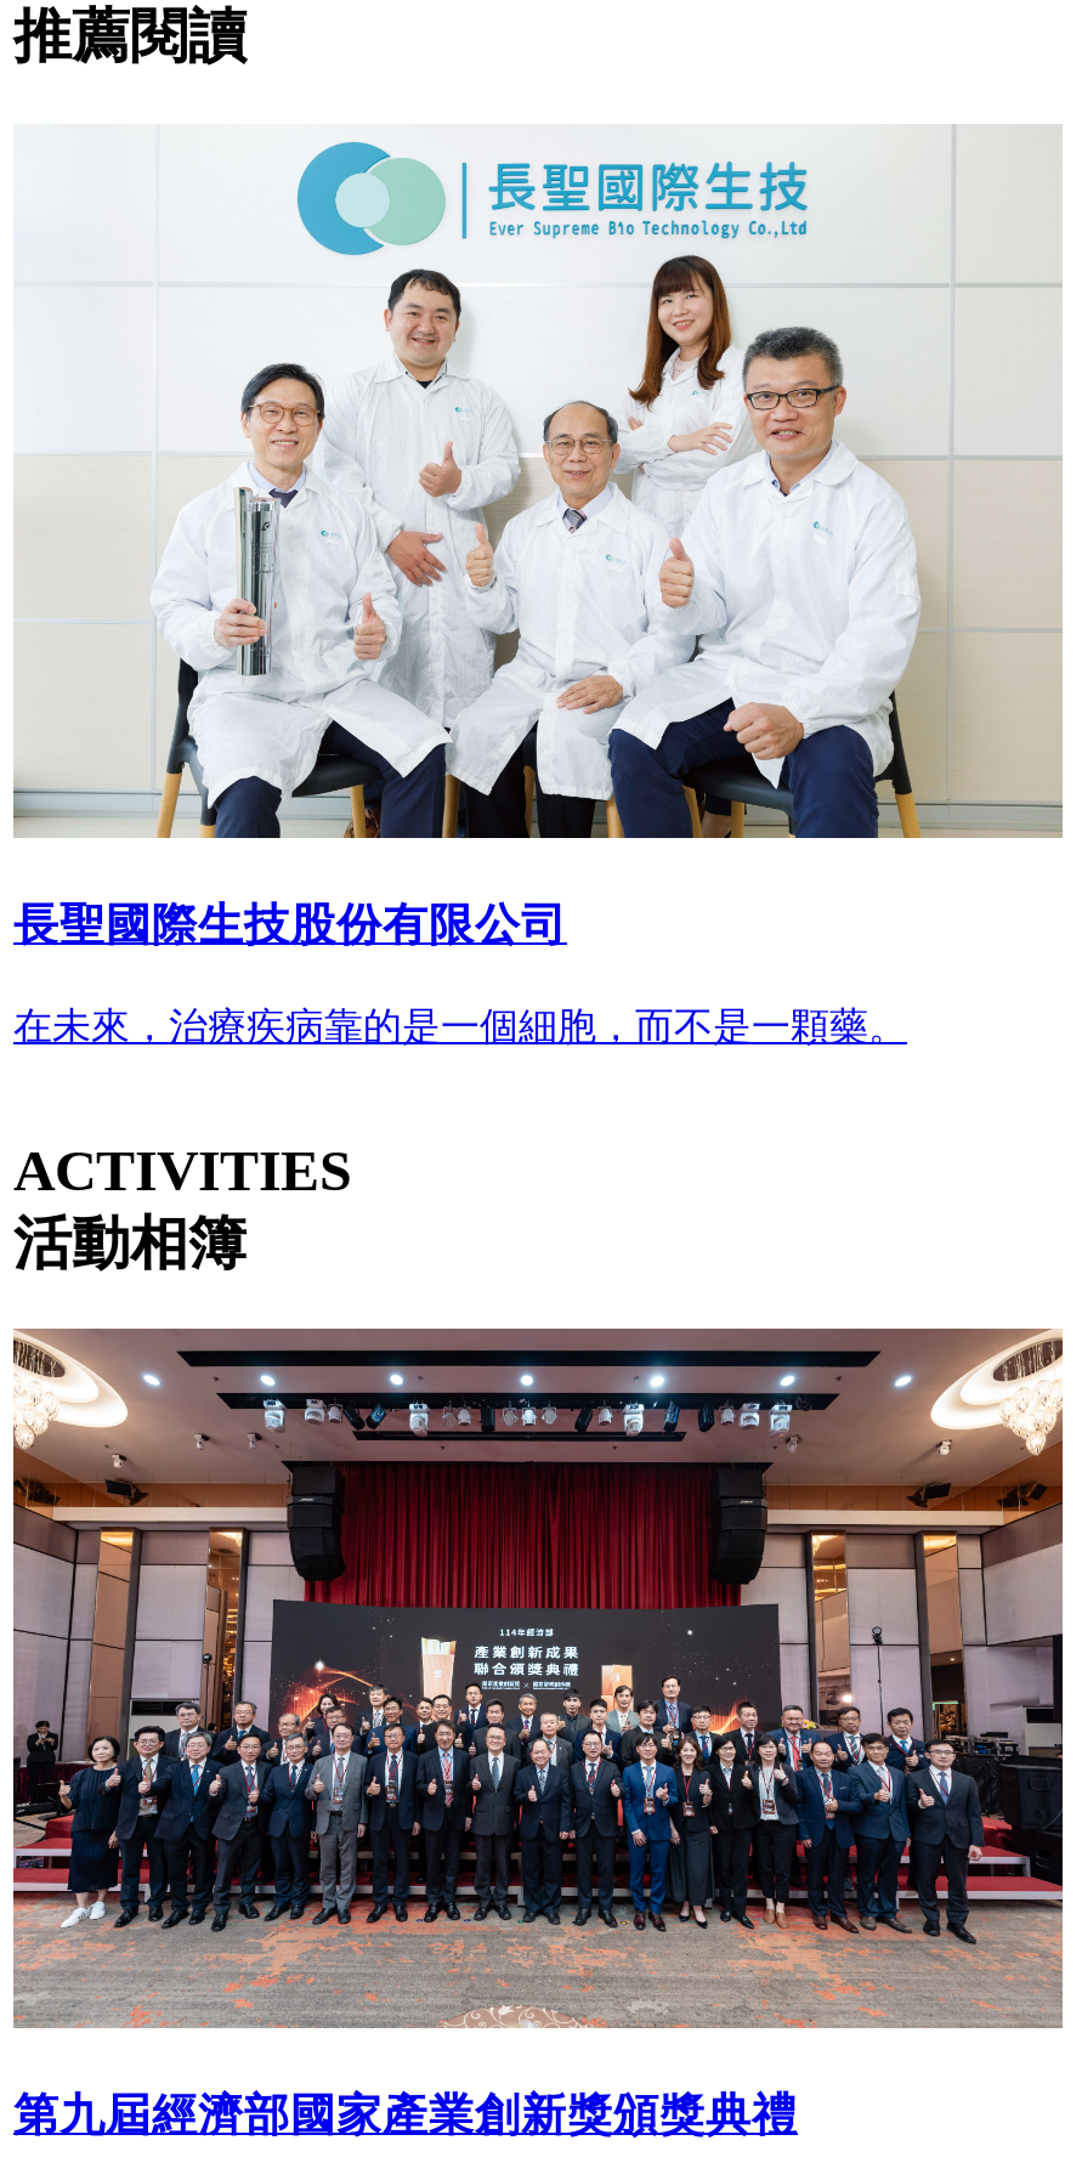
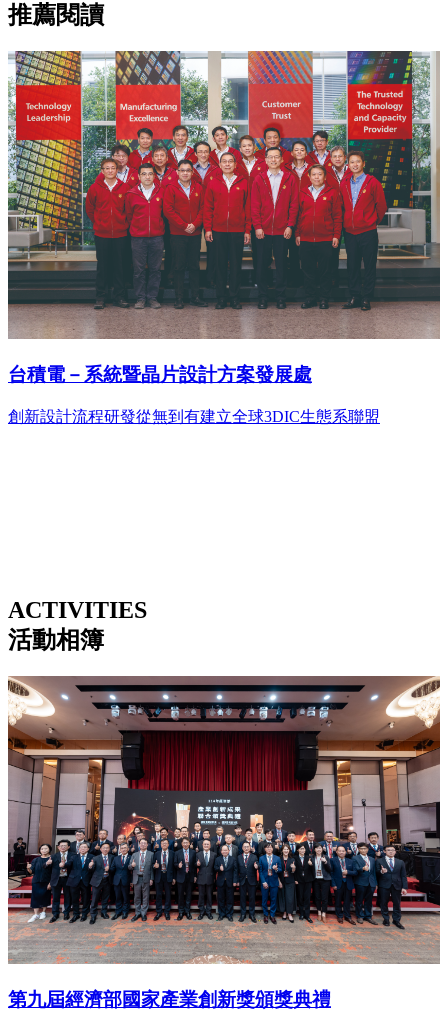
[13,124,1065,950] [image] | 長聖國際生技股份有限公司 -> [7,50,440,385] [image] | 台積電－系統暨晶片設計方案發展處
[13,1005,907,1047] 在未來，治療疾病靠的是一個細胞，而不是一顆藥。 -> [8,408,380,425] 創新設計流程研發從無到有建立全球3DIC生態系聯盟

